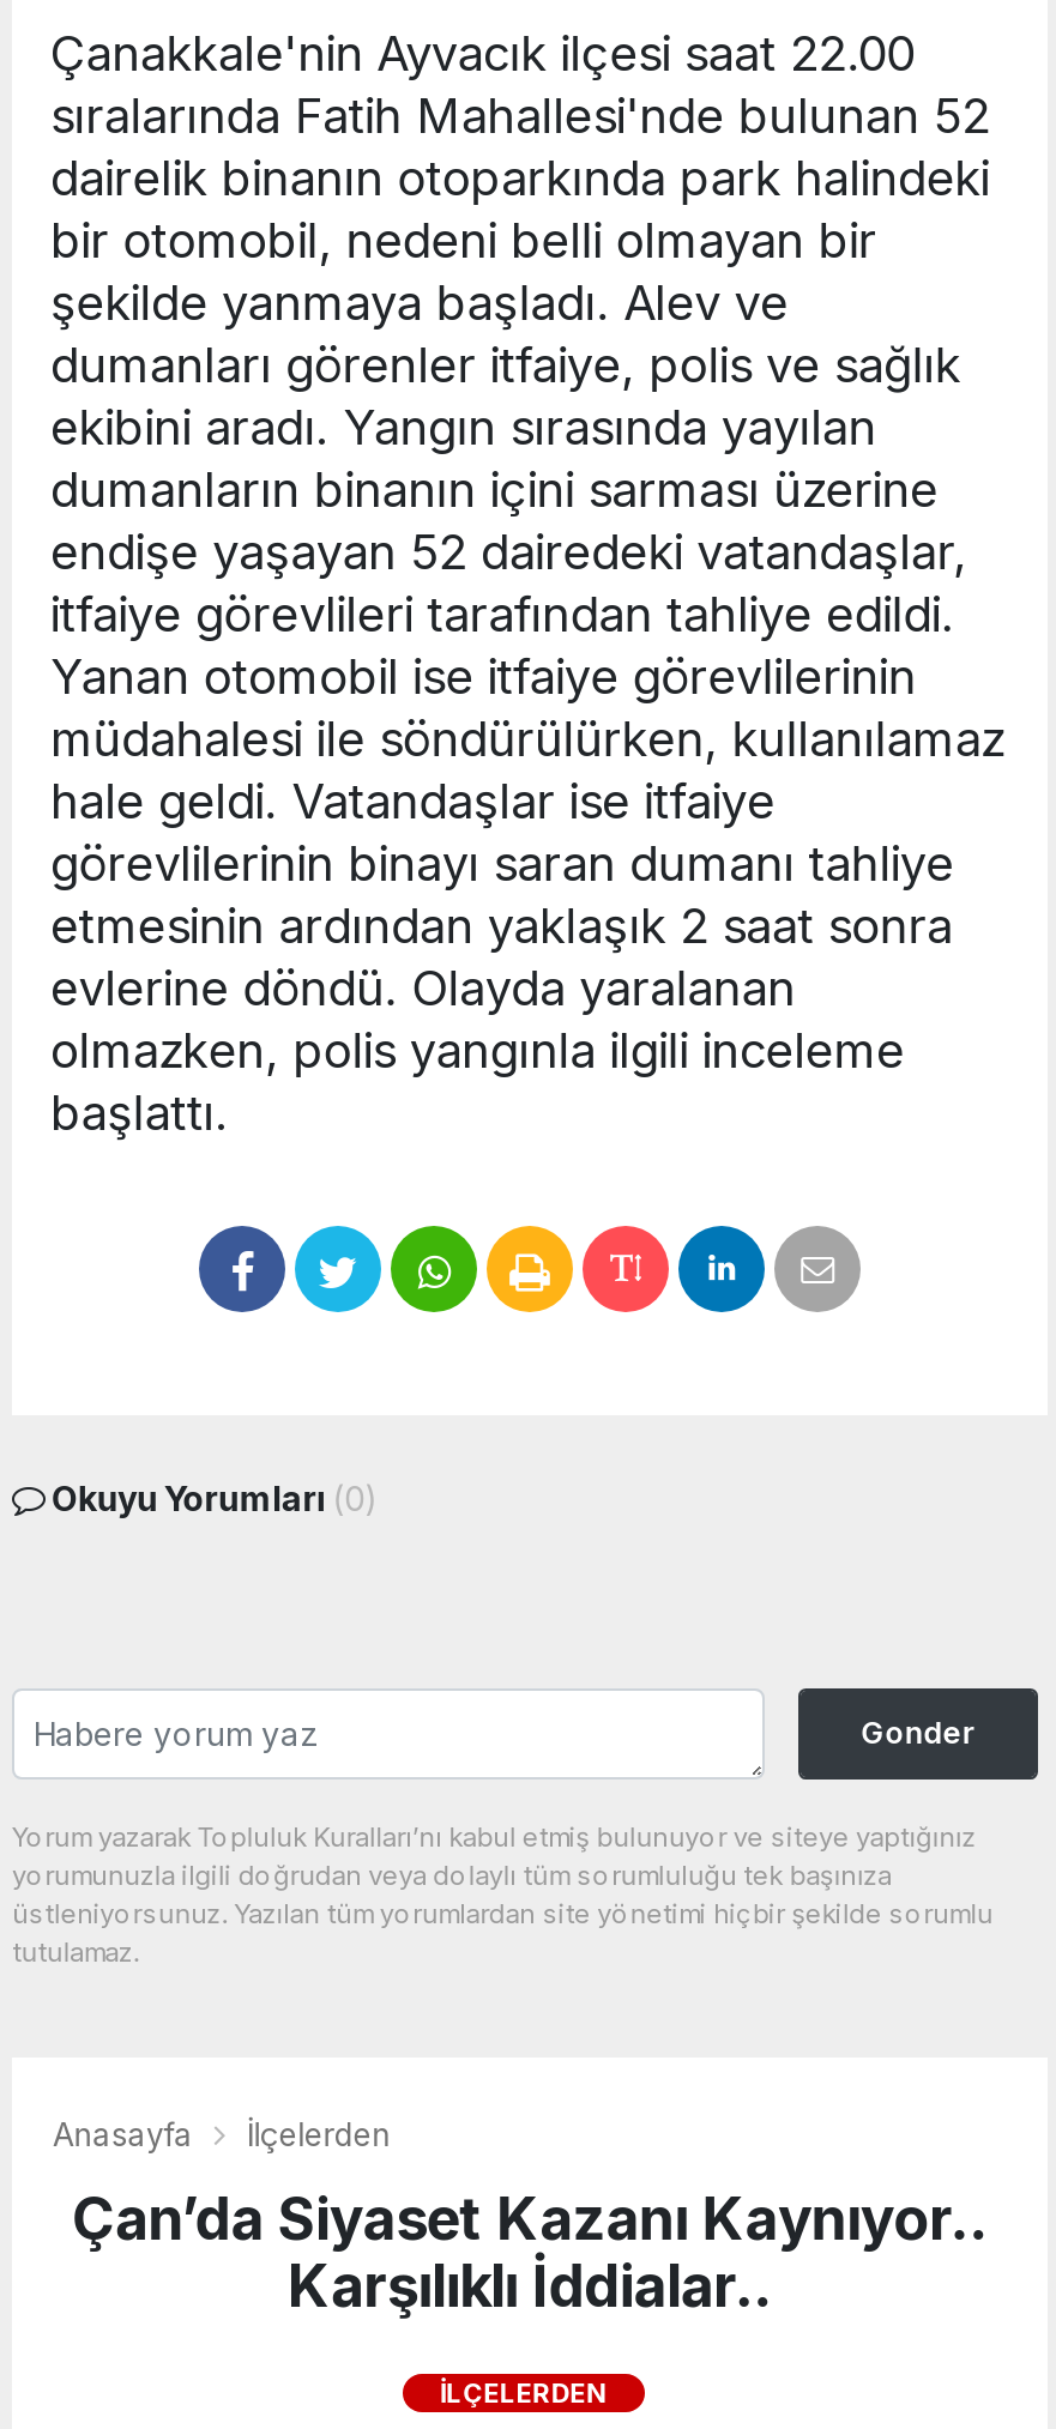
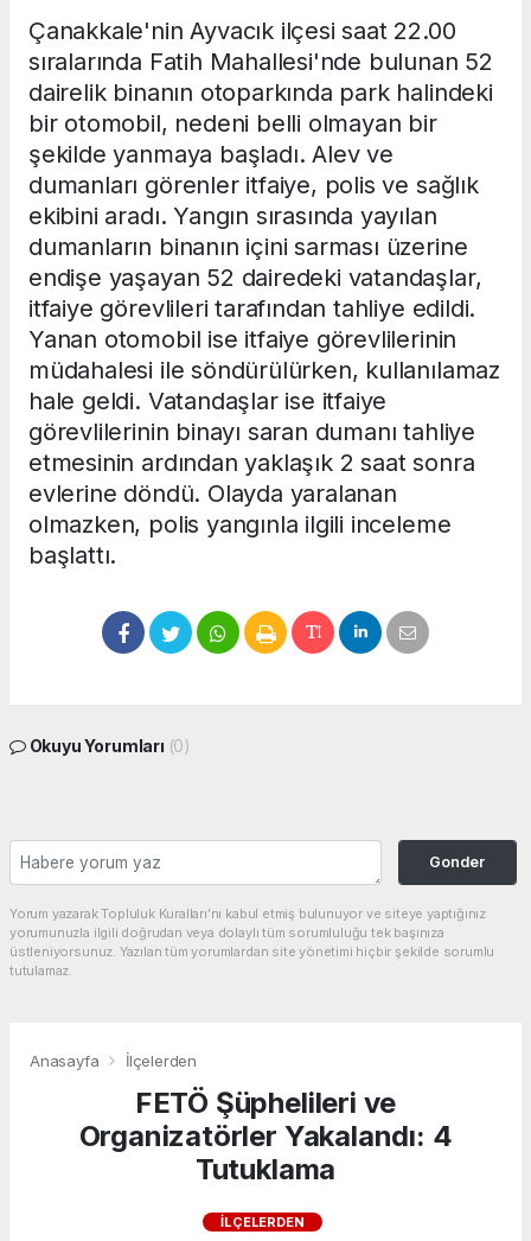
[72,2185,987,2321] Çan’da Siyaset Kazanı Kaynıyor.. | Karşılıklı İddialar.. -> [79,1086,452,1187] FETÖ Şüphelileri ve | Organizatörler Yakalandı: 4 | Tutuklama

